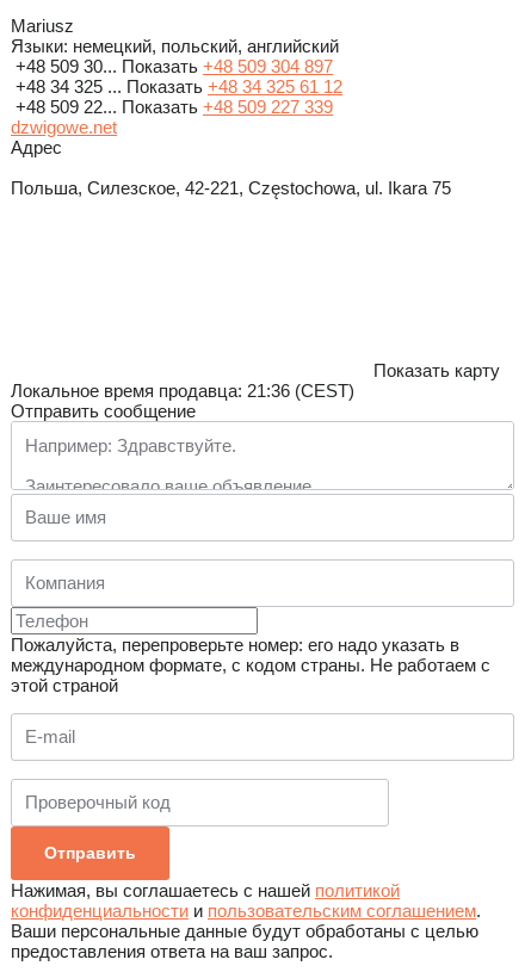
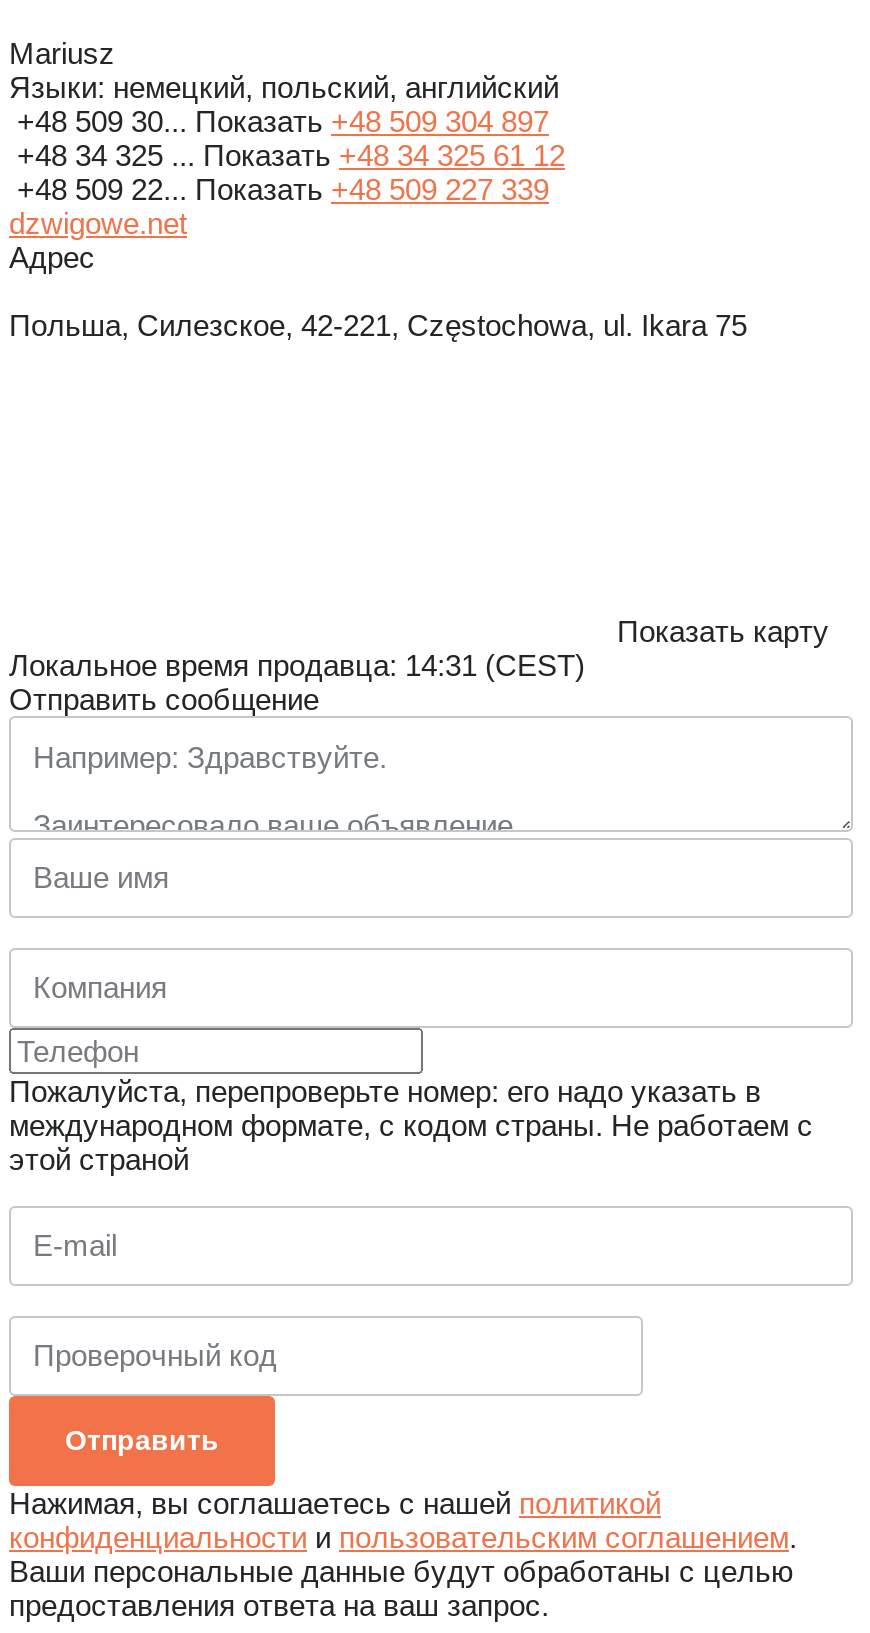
[11,380,354,400] Локальное время продавца: 21:36 (CEST) -> [9,647,585,681] Локальное время продавца: 14:31 (CEST)

